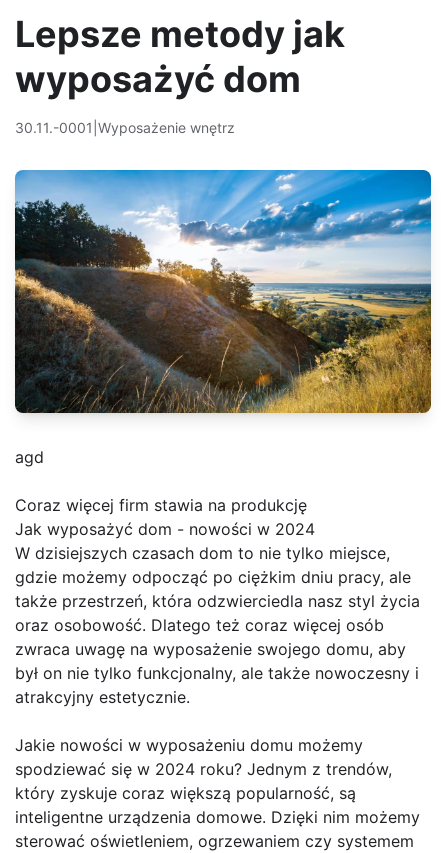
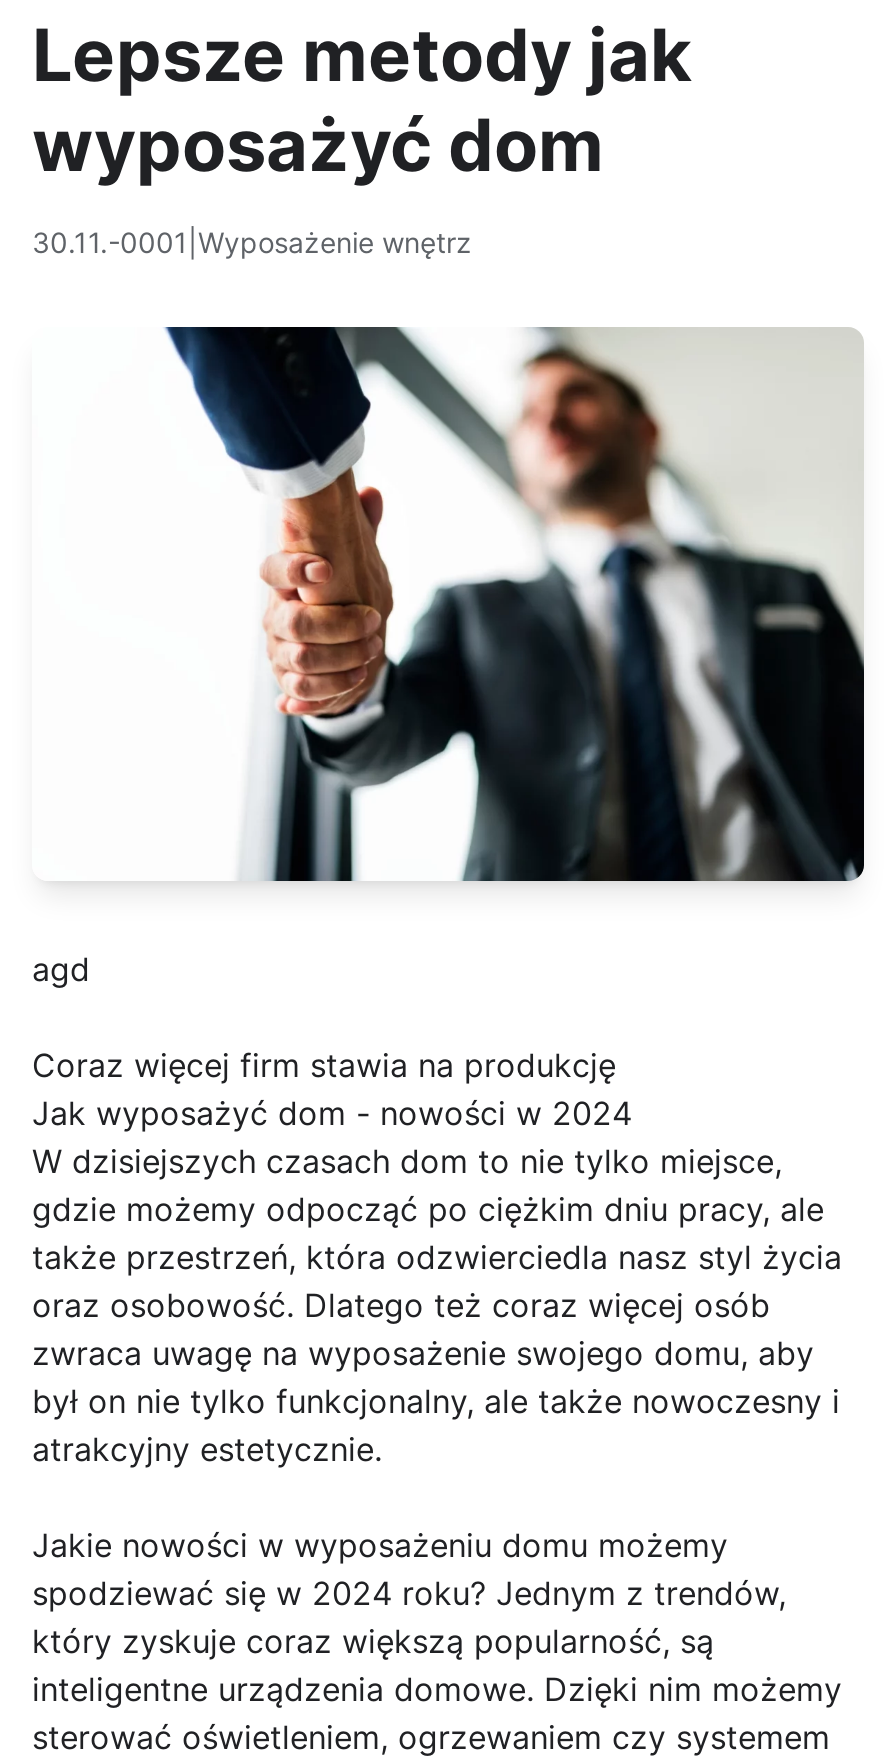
[14,169,432,414] [image] -> [32,325,866,883] [image]

